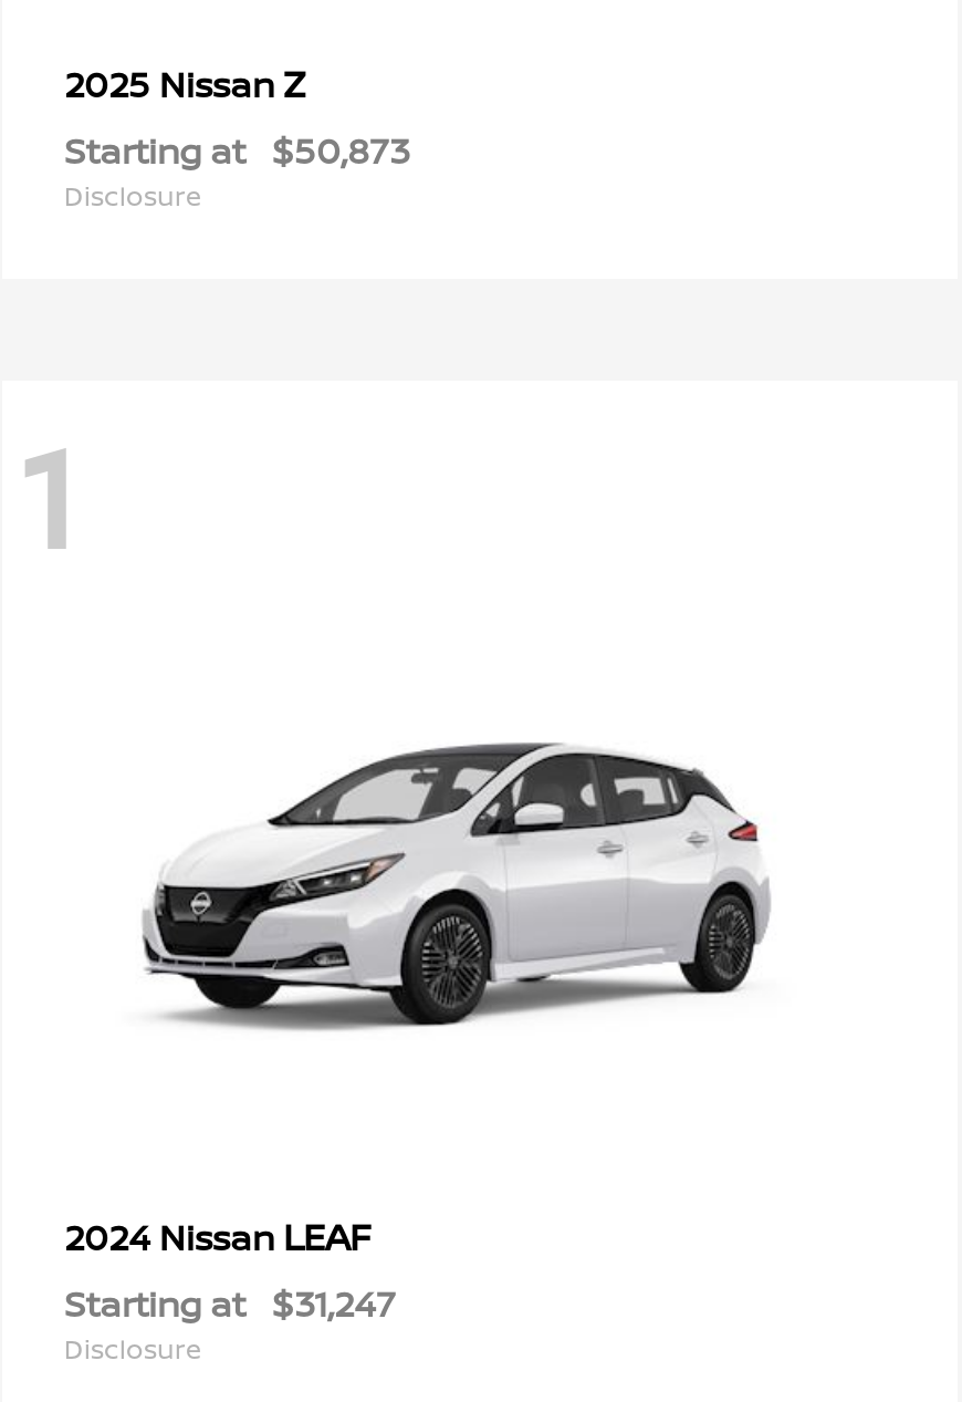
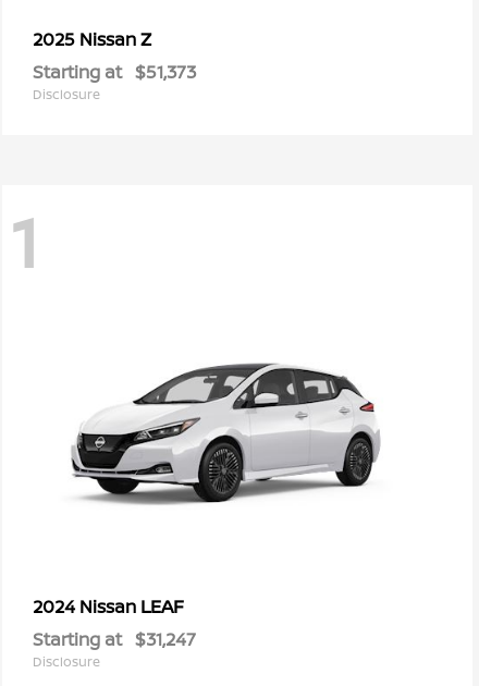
[64,126,409,174] Starting at $50,873 -> [33,60,196,84] Starting at $51,373

